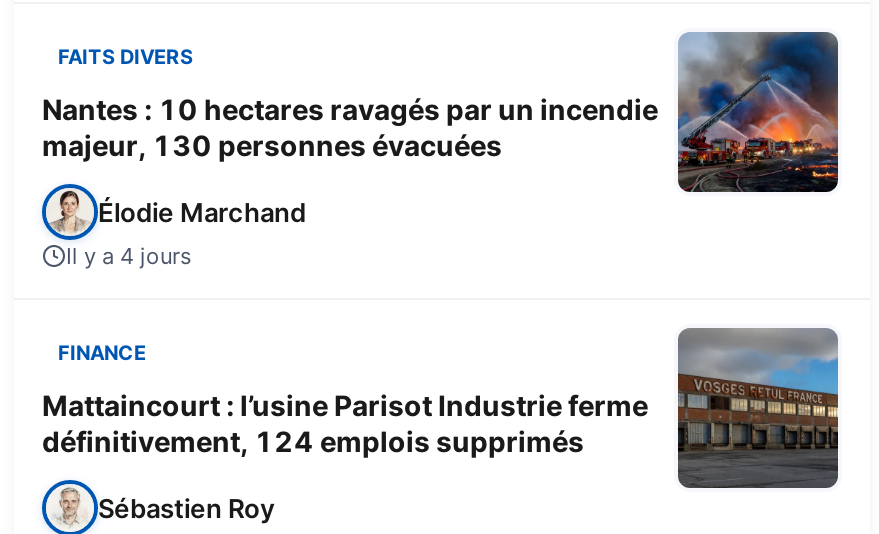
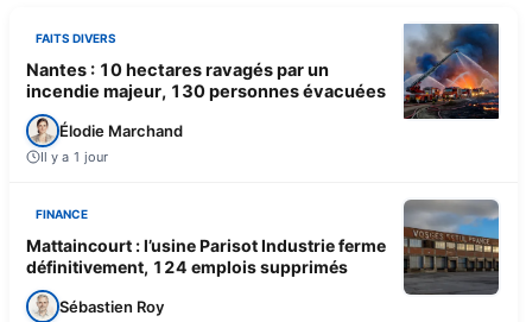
[66,241,192,269] Il y a 4 jours -> [40,148,108,165] Il y a 1 jour

